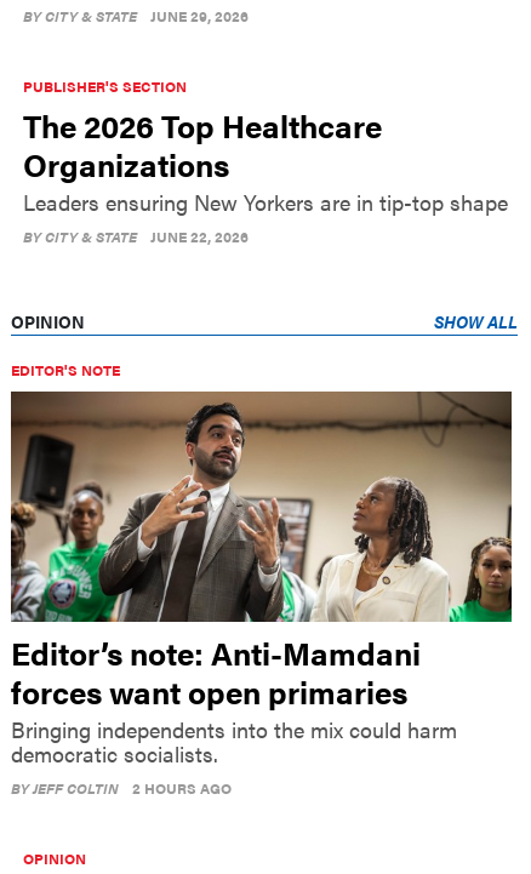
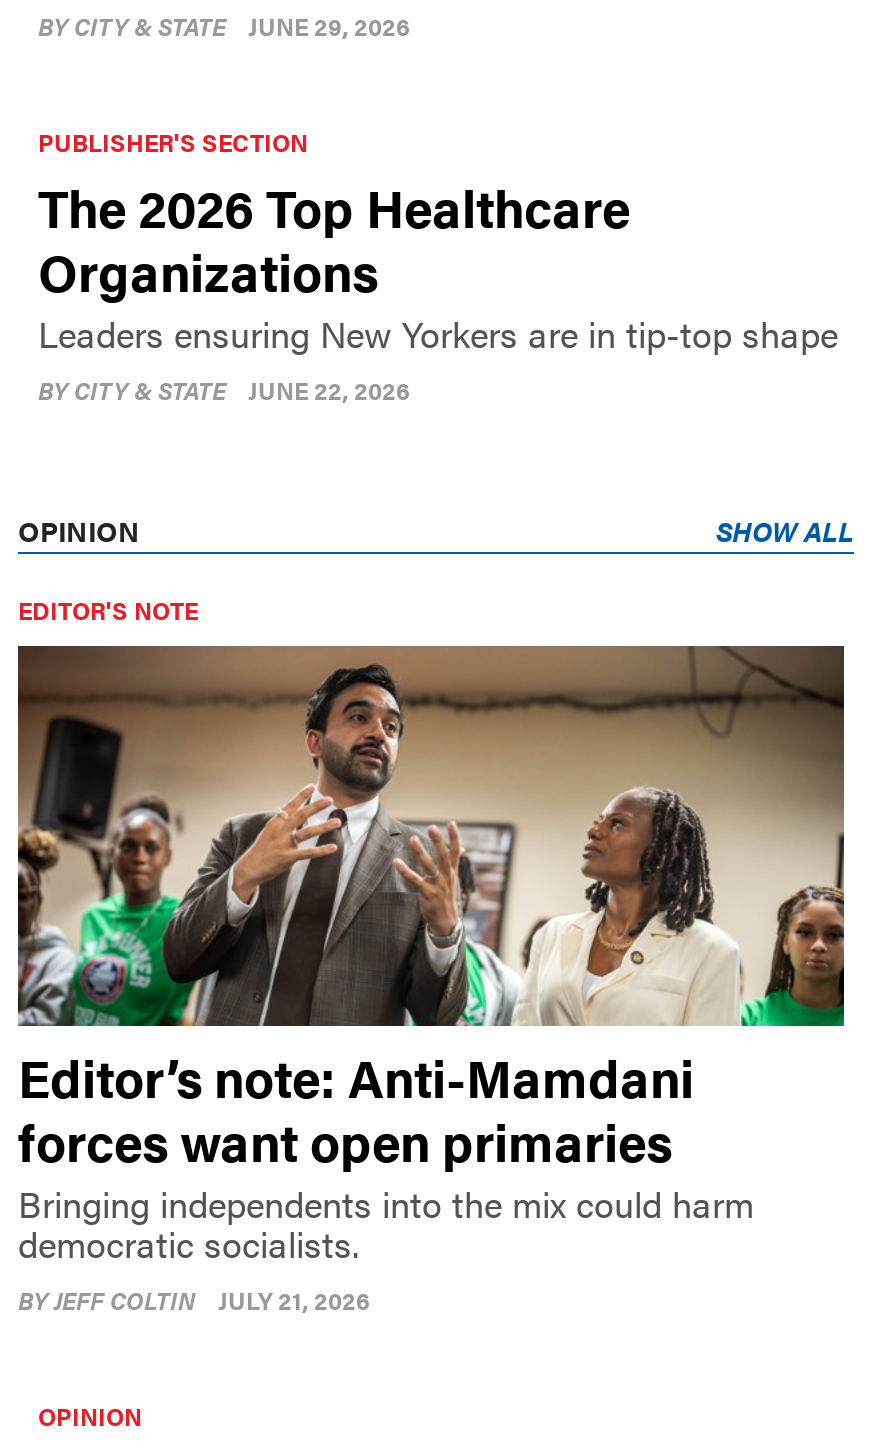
[11,777,232,799] BYJEFF COLTIN 2 HOURS AGO -> [18,1282,370,1318] BYJEFF COLTIN JULY 21, 2026

